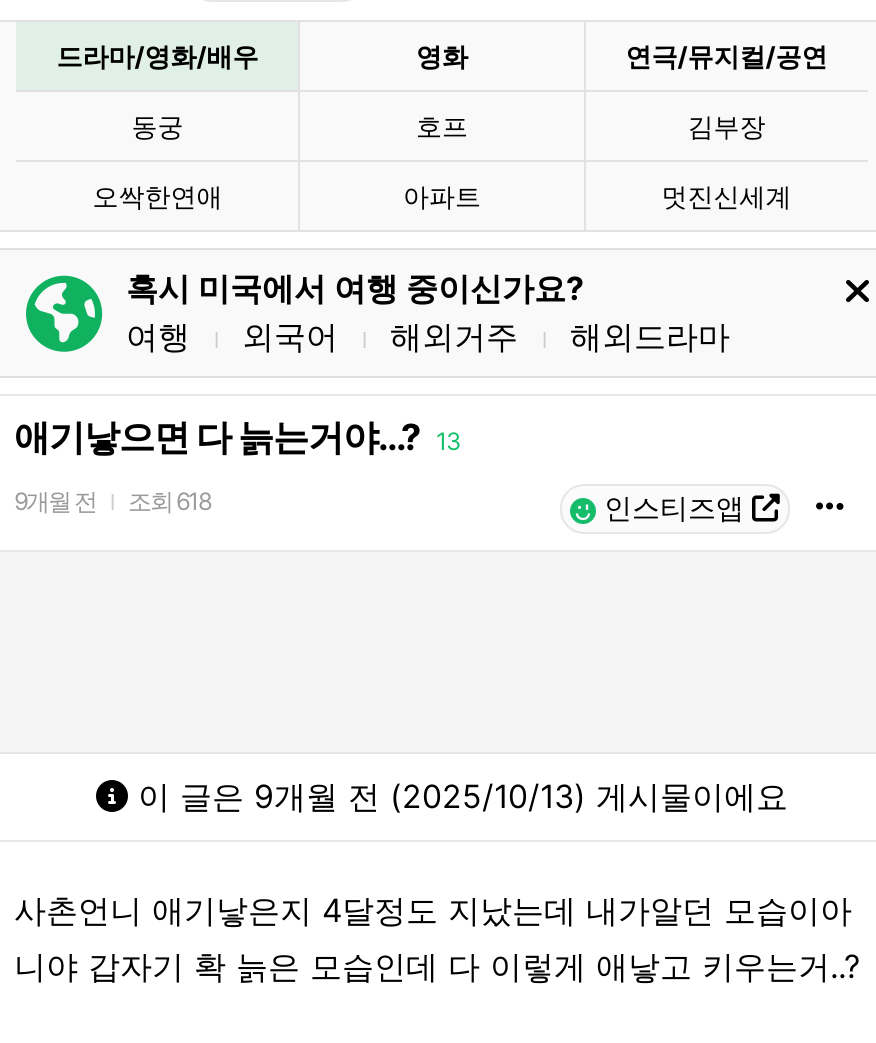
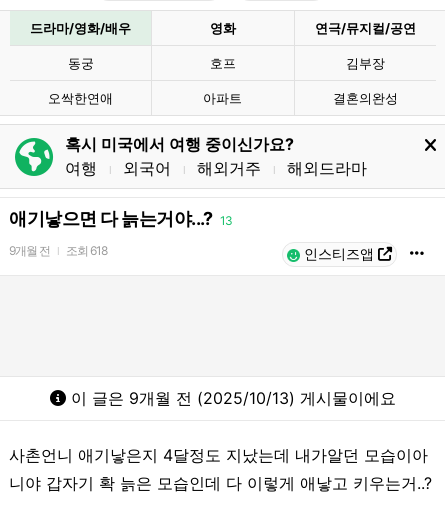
[661,180,791,212] 멋진신세계 -> [333,90,398,106] 결혼의완성

